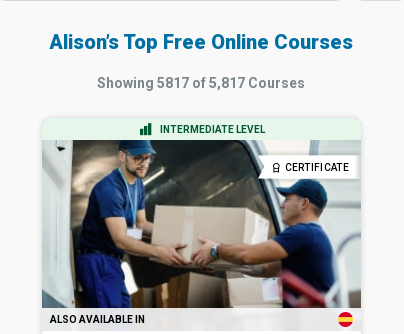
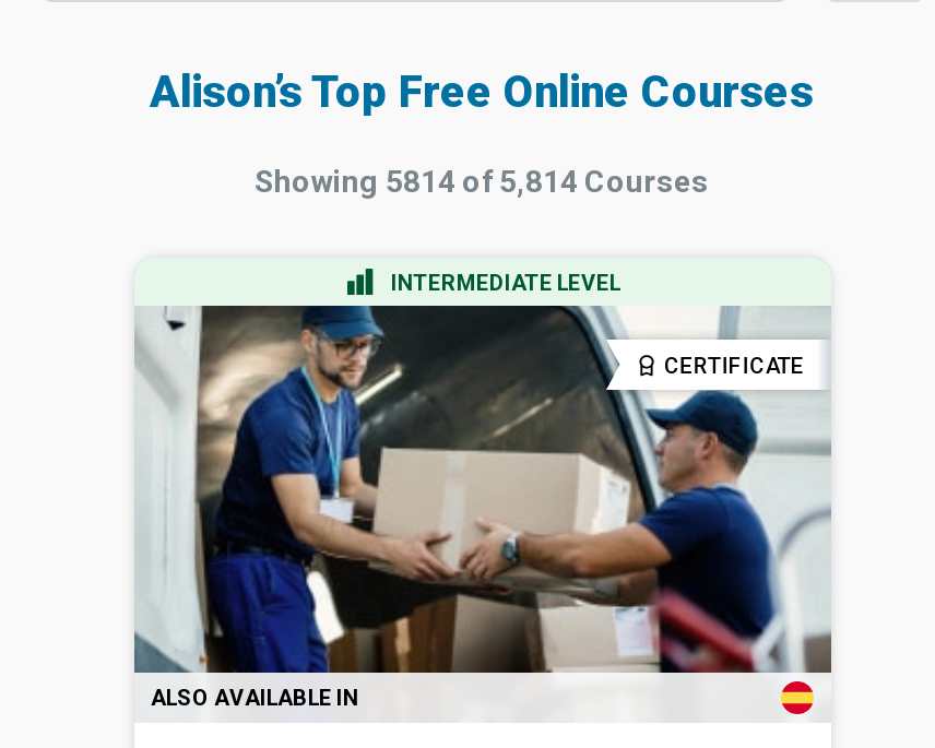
[97,75,305,91] Showing 5817 of 5,817 Courses -> [255,164,709,199] Showing 5814 of 5,814 Courses

